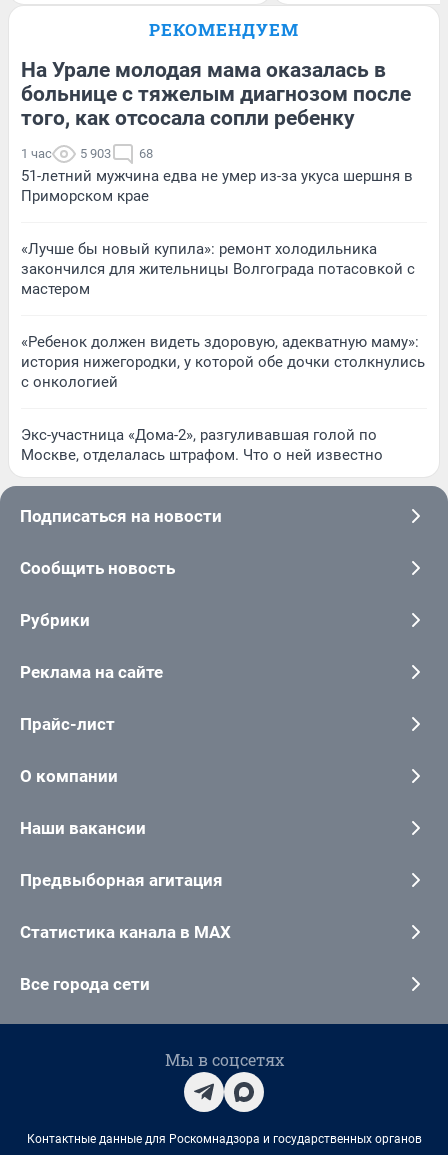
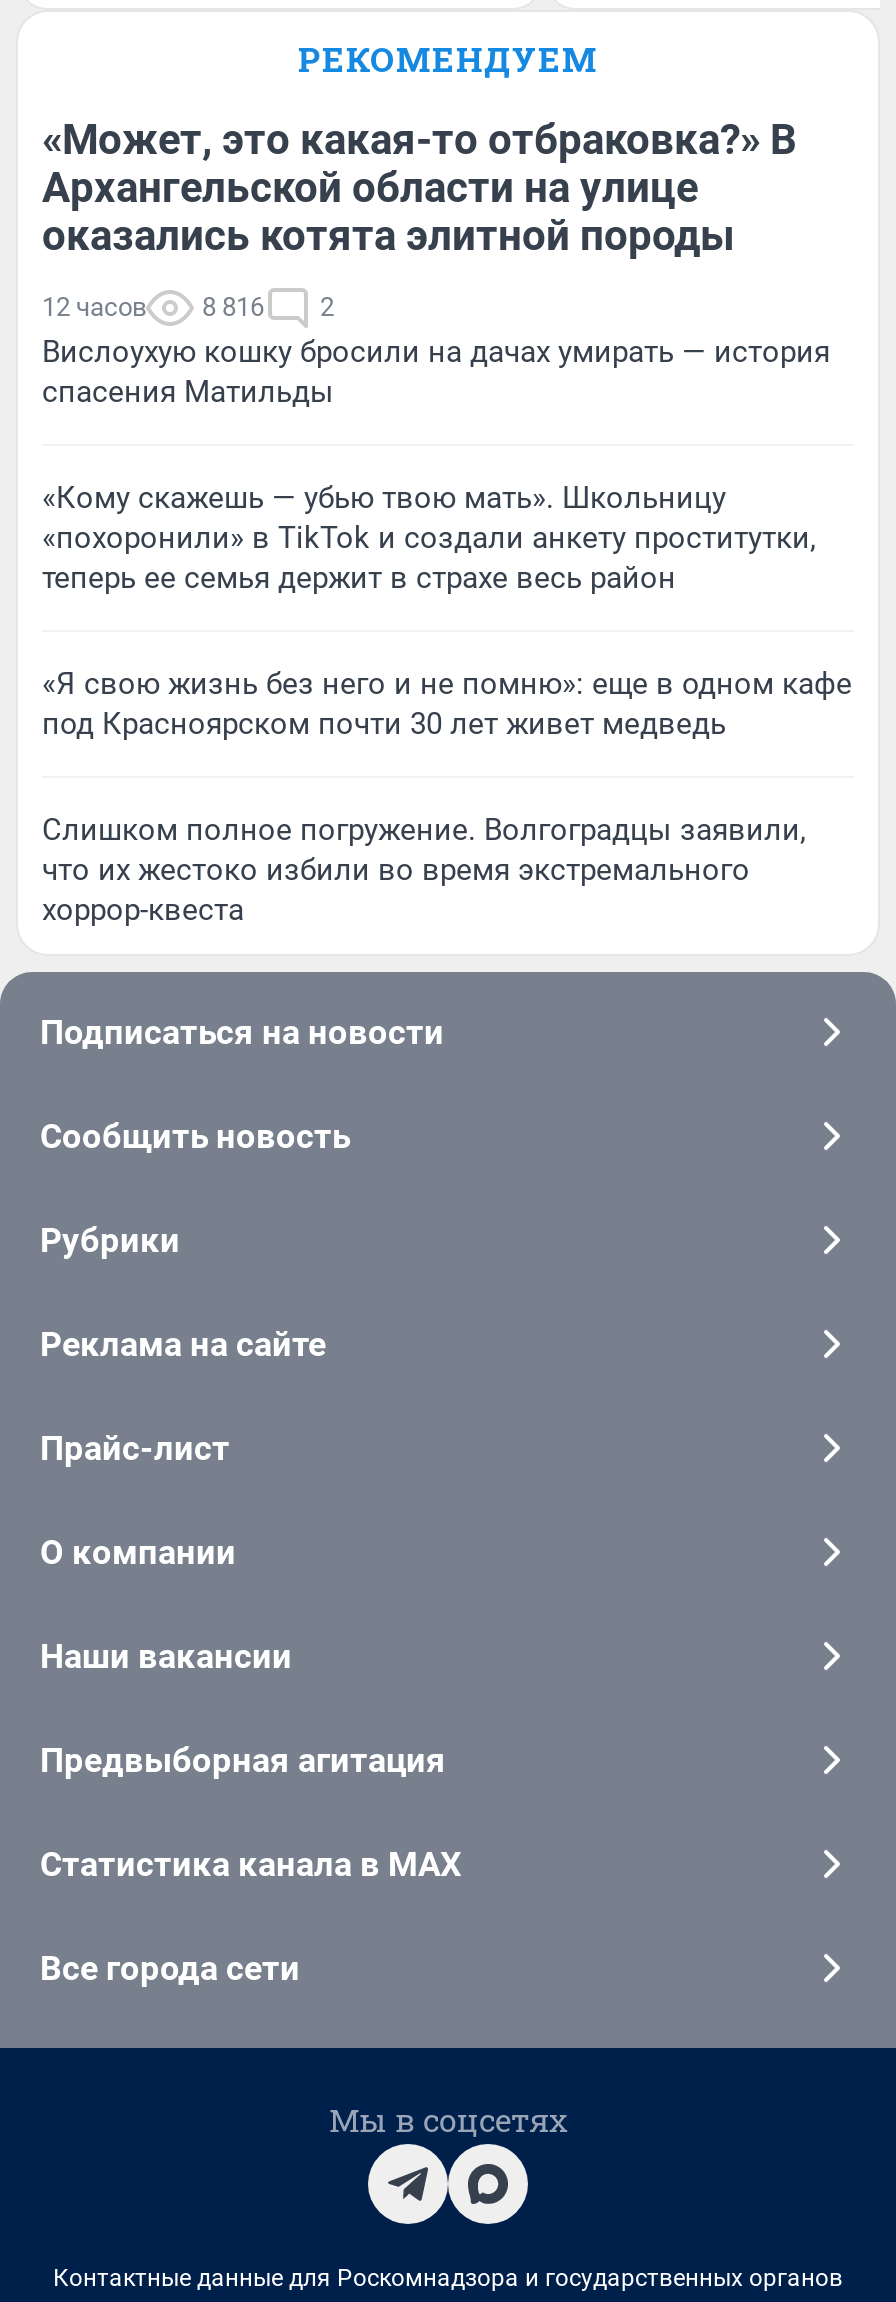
[21,58,411,130] На Урале молодая мама оказалась в | больнице с тяжелым диагнозом после | того, как отсосала сопли ребенку -> [42,117,796,261] «Может, это какая-то отбраковка?» В | Архангельской области на улице | оказались котята элитной породы
[21,146,413,205] 1 час | 5 903 | 68 | 51-летний мужчина едва не умер из-за укуса шершня в | Приморском крае -> [42,293,830,411] 12 часов | 8 816 | 2 | Вислоухую кошку бросили на дачах умирать — история | спасения Матильды
[21,240,415,298] «Лучше бы новый купила»: ремонт холодильника | закончился для жительницы Волгограда потасовкой с | мастером -> [42,481,816,597] «Кому скажешь — убью твою мать». Школьницу | «похоронили» в TikTok и создали анкету проститутки, | теперь ее семья держит в страхе весь район
[21,333,425,391] «Ребенок должен видеть здоровую, адекватную маму»: | история нижегородки, у которой обе дочки столкнулись | с онкологией -> [42,667,852,743] «Я свою жизнь без него и не помню»: еще в одном кафе | под Красноярском почти 30 лет живет медведь
[21,426,383,464] Экс-участница «Дома-2», разгуливавшая голой по | Москве, отделалась штрафом. Что о ней известно -> [42,813,806,929] Слишком полное погружение. Волгоградцы заявили, | что их жестоко избили во время экстремального | хоррор-квеста

